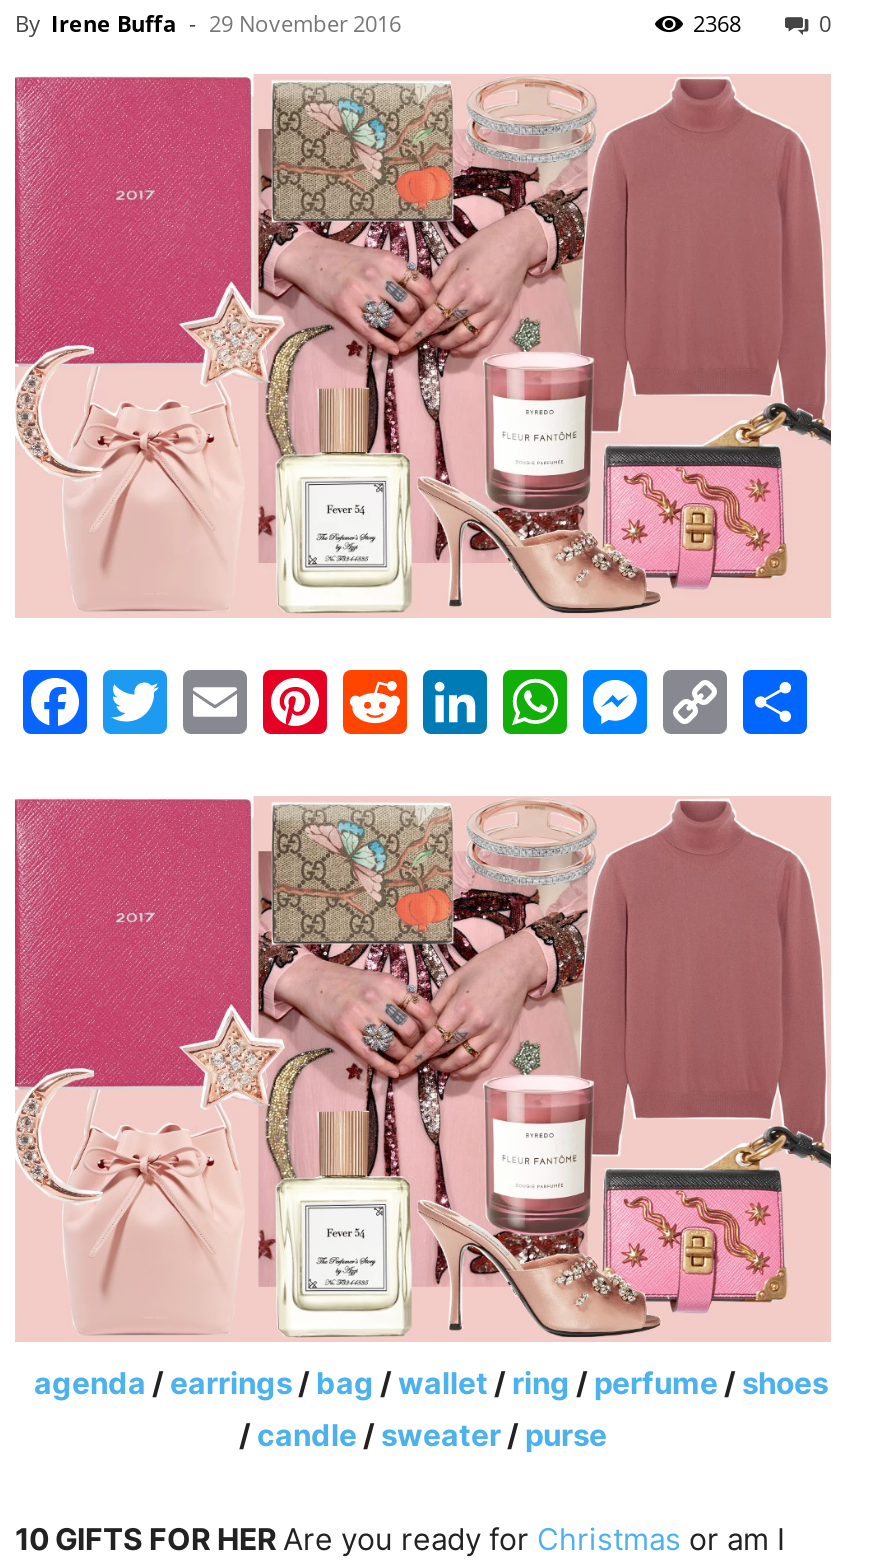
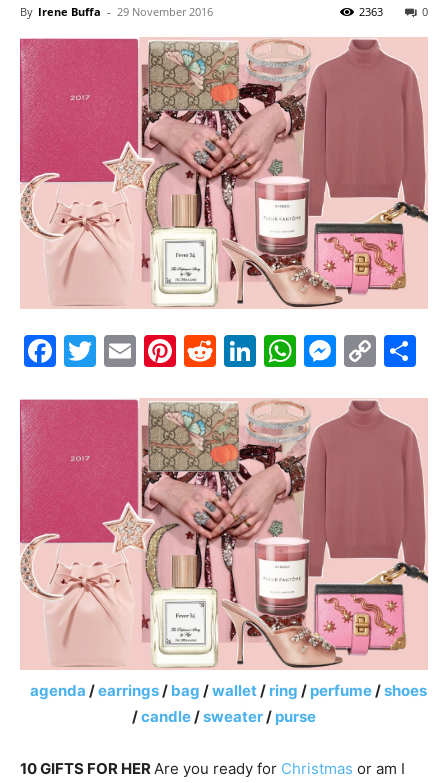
[693,8,741,38] 2368 -> [359,4,383,19] 2363

